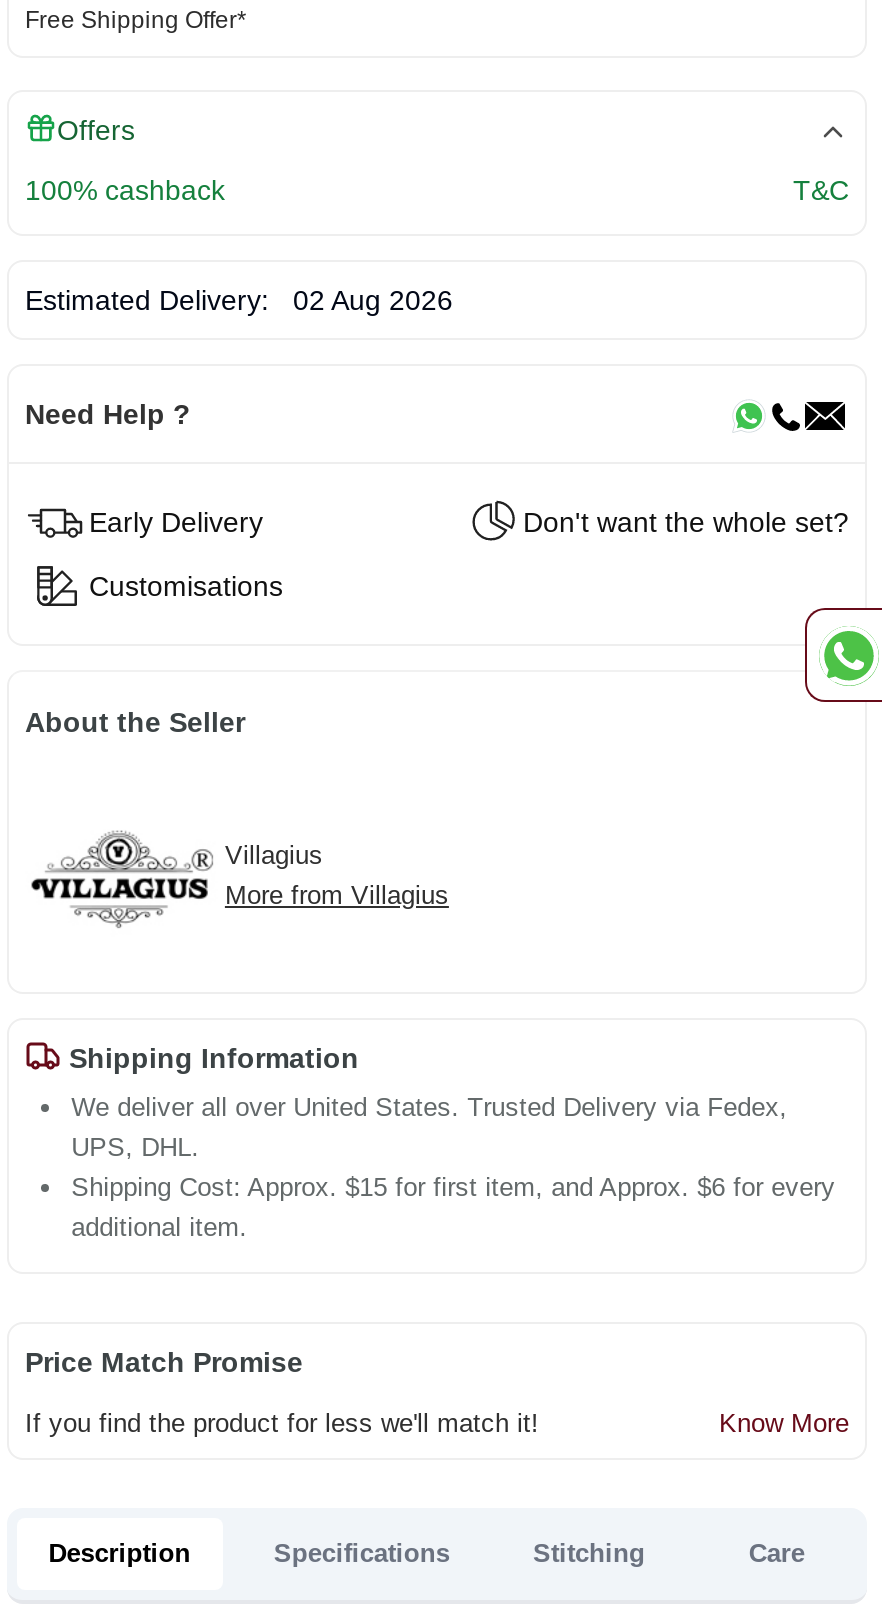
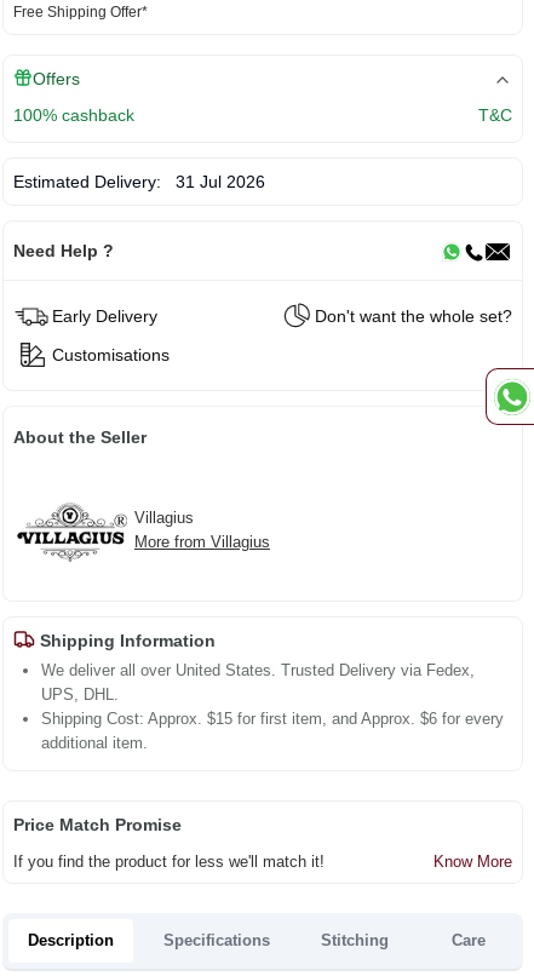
[25,284,453,316] Estimated Delivery: 02 Aug 2026 -> [13,172,265,191] Estimated Delivery: 31 Jul 2026

